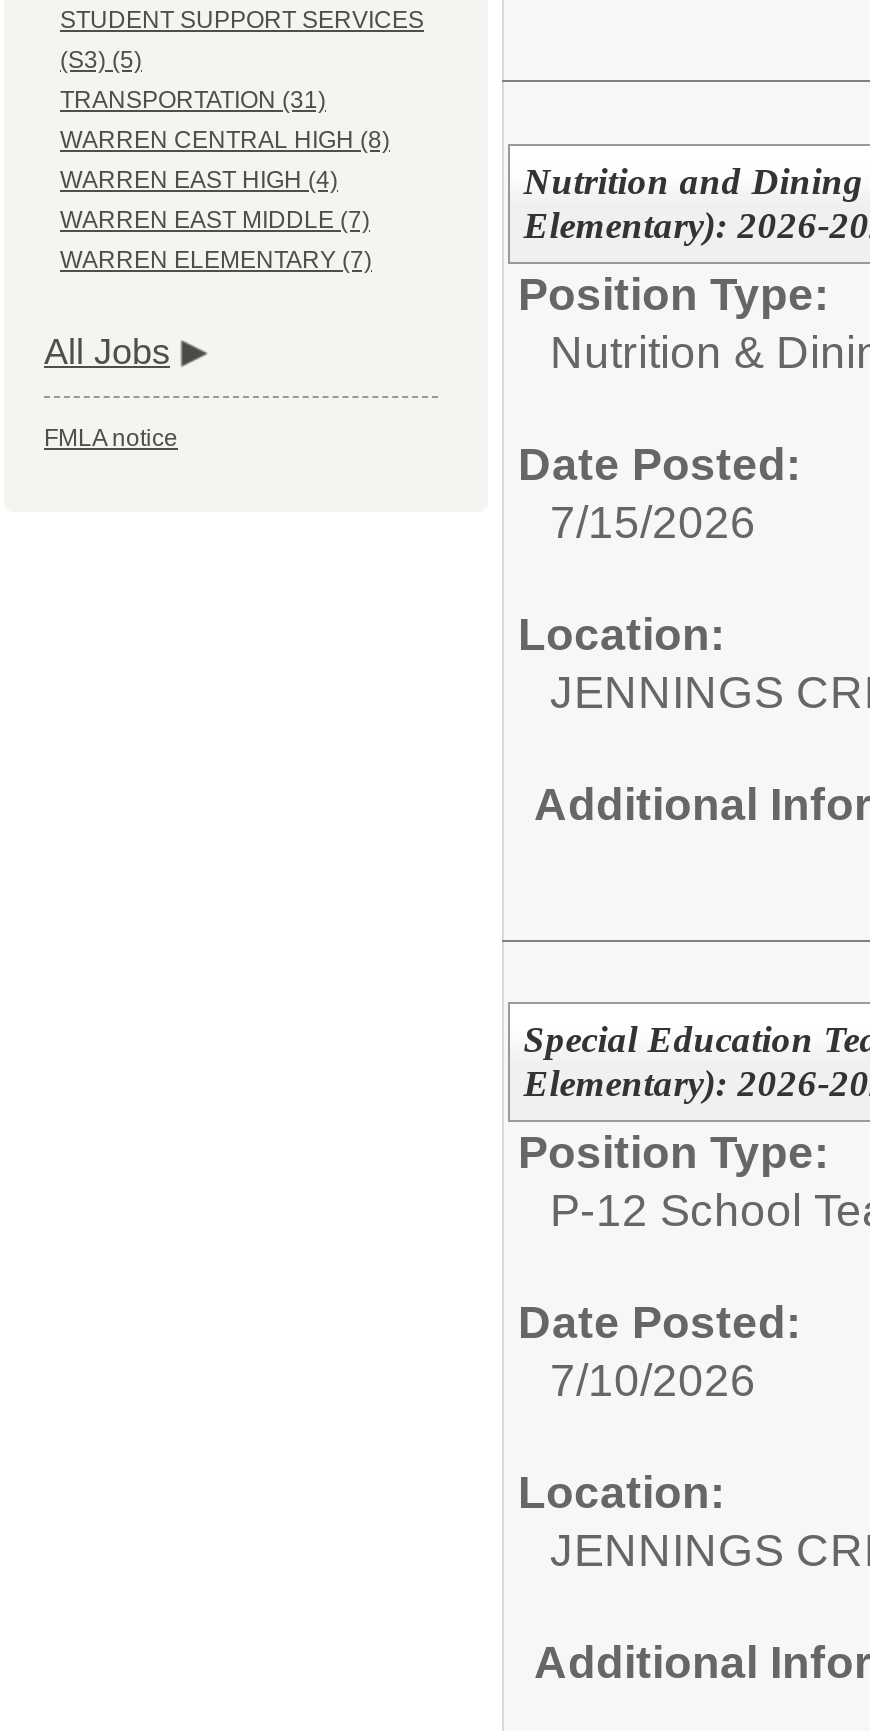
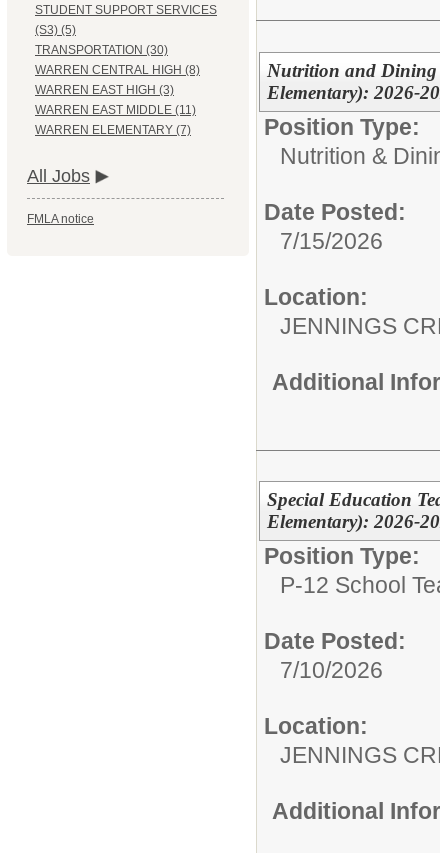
[60,87,326,115] TRANSPORTATION (31) -> [35,43,168,57] TRANSPORTATION (30)
[60,167,338,195] WARREN EAST HIGH (4) -> [35,83,174,97] WARREN EAST HIGH (3)
[60,207,370,235] WARREN EAST MIDDLE (7) -> [35,103,196,117] WARREN EAST MIDDLE (11)

